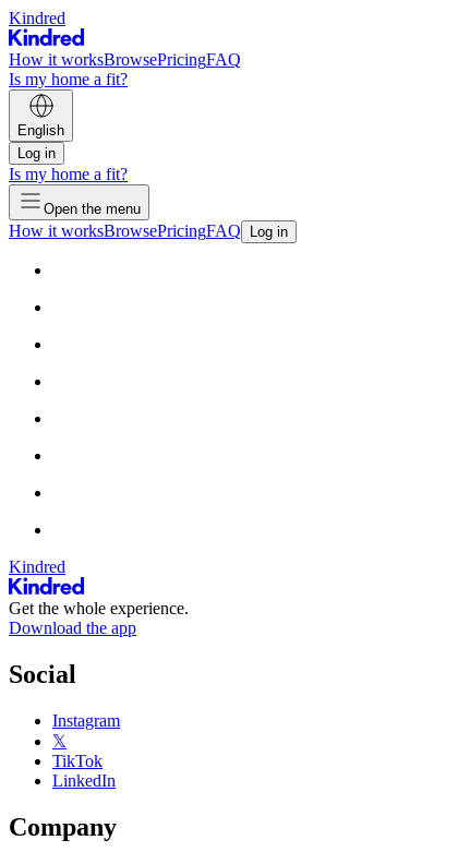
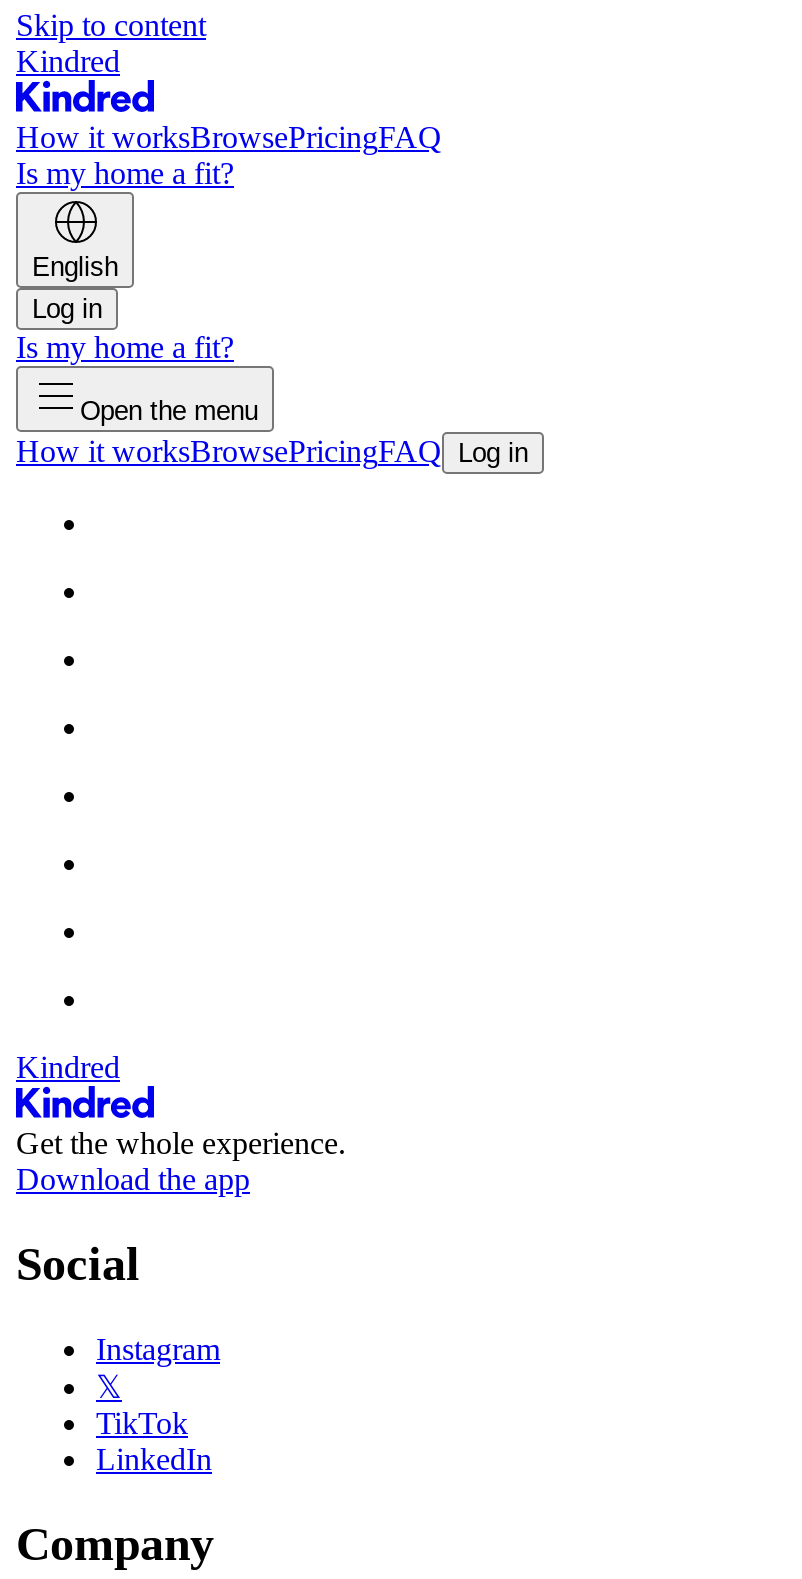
none -> [16,8,206,42] Skip to content

